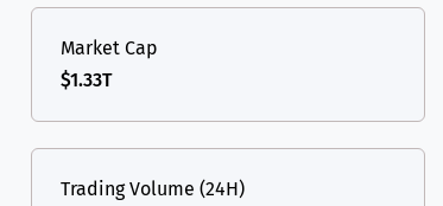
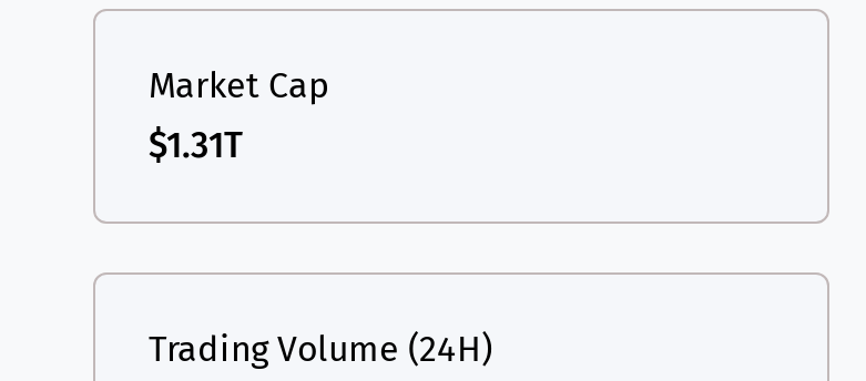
[61,69,112,91] $1.33T -> [149,124,242,166] $1.31T

